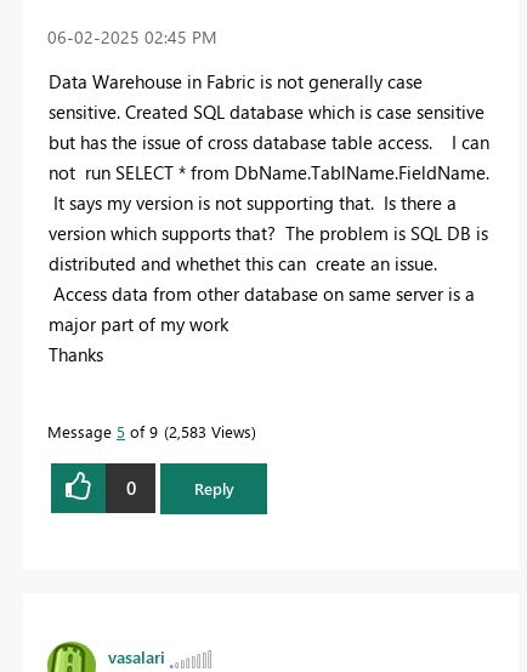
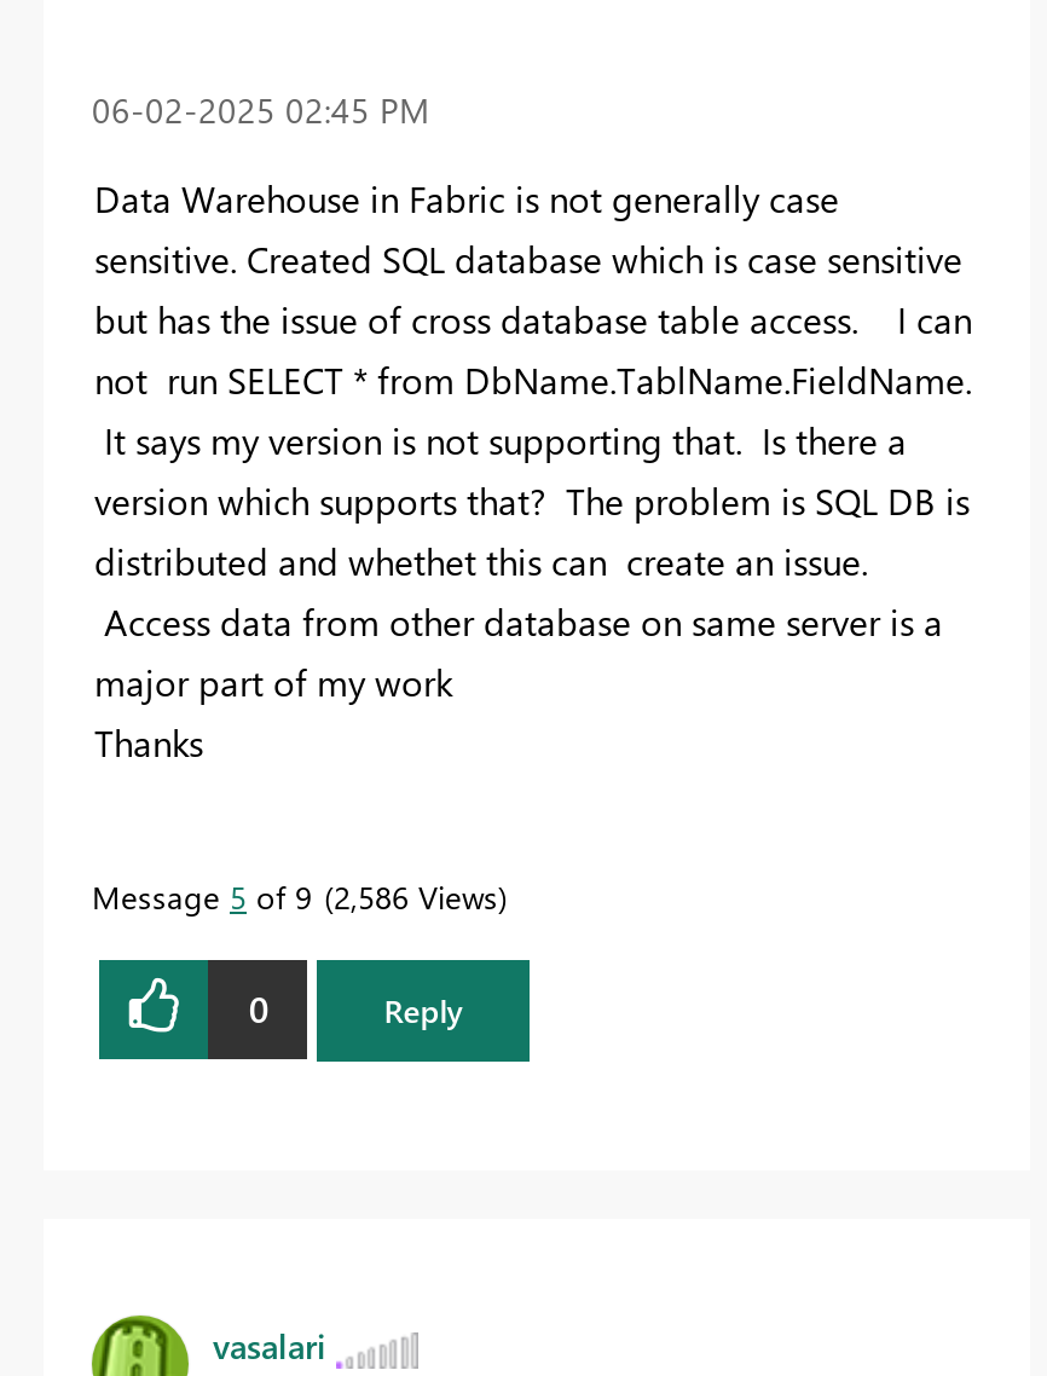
[47,421,251,441] Message 5 of 9 2,583 Views -> [92,875,498,916] Message 5 of 9 2,586 Views

